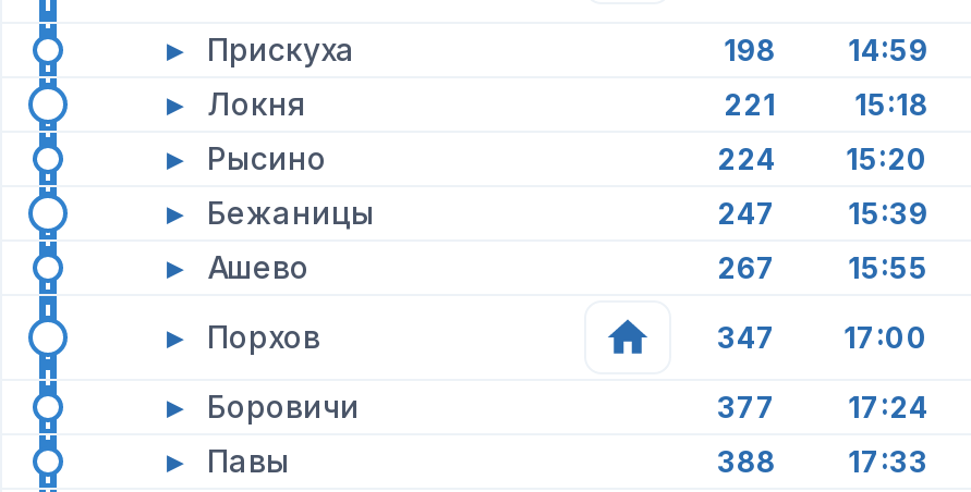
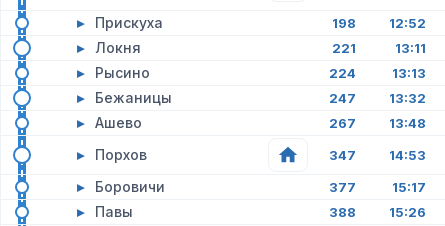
[848,33,928,67] 14:59 -> [389,15,426,31] 12:52
[854,87,928,122] 15:18 -> [395,40,426,56] 13:11
[846,142,928,176] 15:20 -> [392,65,426,81] 13:13
[848,196,928,231] 15:39 -> [389,90,426,106] 13:32
[848,250,928,285] 15:55 -> [389,115,426,131] 13:48
[843,320,928,355] 17:00 -> [389,147,426,163] 14:53
[848,390,928,425] 17:24 -> [392,179,426,195] 15:17
[848,444,928,479] 17:33 -> [389,204,426,220] 15:26

